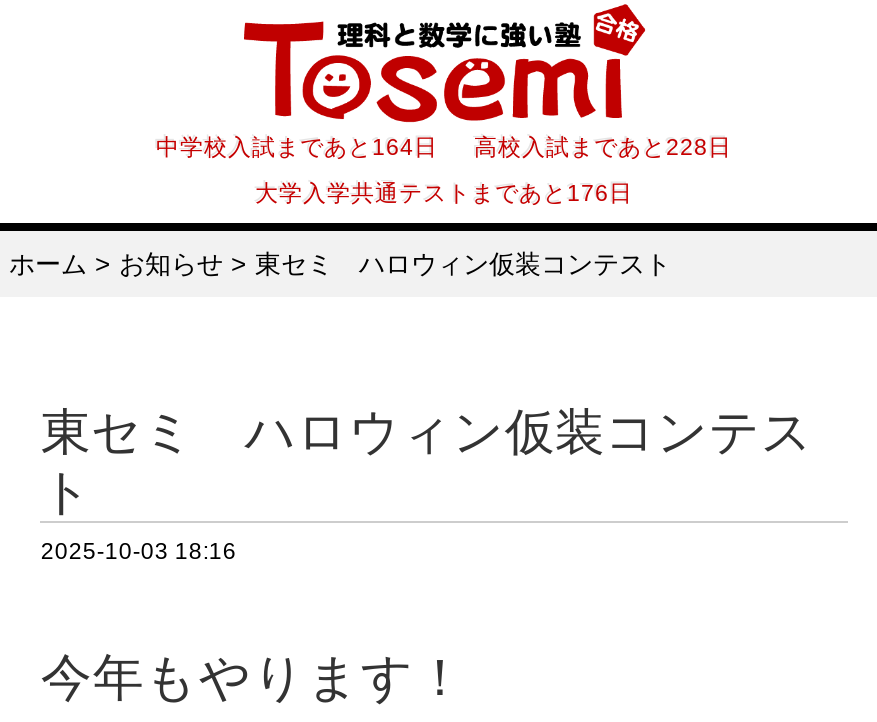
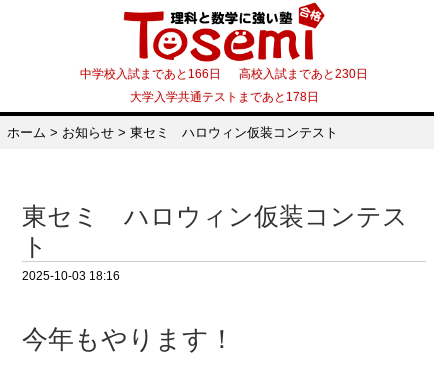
[156,132,732,158] 中学校入試まであと164日 高校入試まであと228日 -> [80,66,368,79] 中学校入試まであと166日 高校入試まであと230日
[255,178,633,204] 大学入学共通テストまであと176日 -> [129,89,318,102] 大学入学共通テストまであと178日

